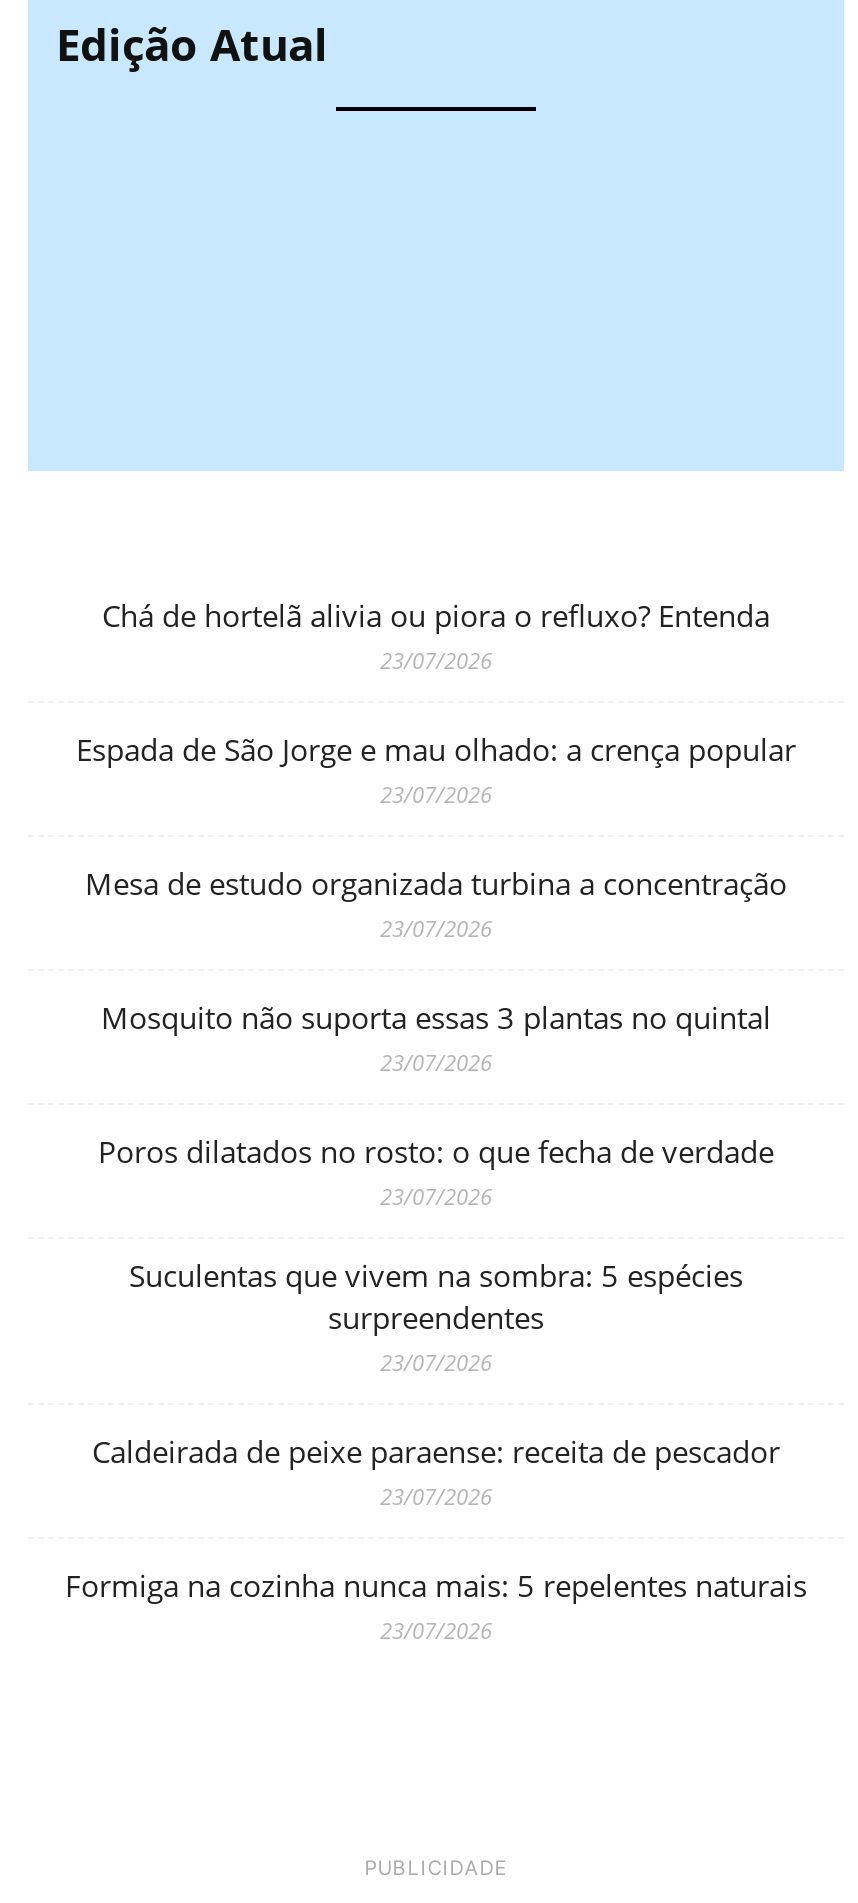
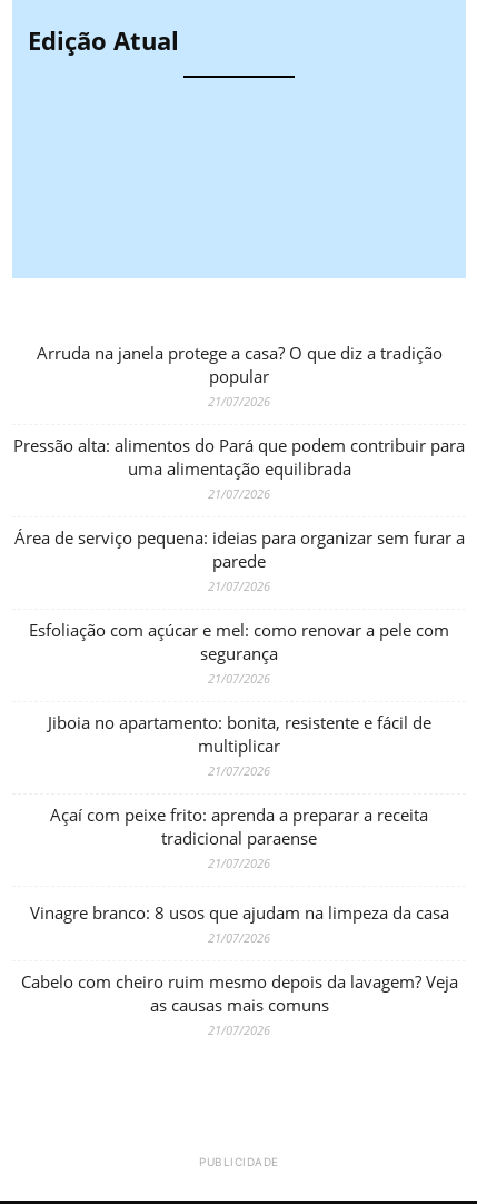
[102,595,770,675] Chá de hortelã alivia ou piora o refluxo? Entenda | 23/07/2026 -> [36,342,442,409] Arruda na janela protege a casa? O que diz a tradição | popular | 21/07/2026
[76,729,796,809] Espada de São Jorge e mau olhado: a crença popular | 23/07/2026 -> [13,434,465,502] Pressão alta: alimentos do Pará que podem contribuir para | uma alimentação equilibrada | 21/07/2026
[85,863,787,943] Mesa de estudo organizada turbina a concentração | 23/07/2026 -> [14,526,464,594] Área de serviço pequena: ideias para organizar sem furar a | parede | 21/07/2026
[101,997,771,1077] Mosquito não suporta essas 3 plantas no quintal | 23/07/2026 -> [29,619,449,687] Esfoliação com açúcar e mel: como renovar a pele com | segurança | 21/07/2026
[98,1131,774,1211] Poros dilatados no rosto: o que fecha de verdade | 23/07/2026 -> [47,711,431,779] Jiboia no apartamento: bonita, resistente e fácil de | multiplicar | 21/07/2026
[129,1255,743,1377] Suculentas que vivem na sombra: 5 espécies | surpreendentes | 23/07/2026 -> [50,803,428,871] Açaí com peixe frito: aprenda a preparar a receita | tradicional paraense | 21/07/2026
[92,1431,780,1511] Caldeirada de peixe paraense: receita de pescador | 23/07/2026 -> [29,901,449,946] Vinagre branco: 8 usos que ajudam na limpeza da casa | 21/07/2026
[65,1565,807,1645] Formiga na cozinha nunca mais: 5 repelentes naturais | 23/07/2026 -> [21,970,458,1038] Cabelo com cheiro ruim mesmo depois da lavagem? Veja | as causas mais comuns | 21/07/2026

